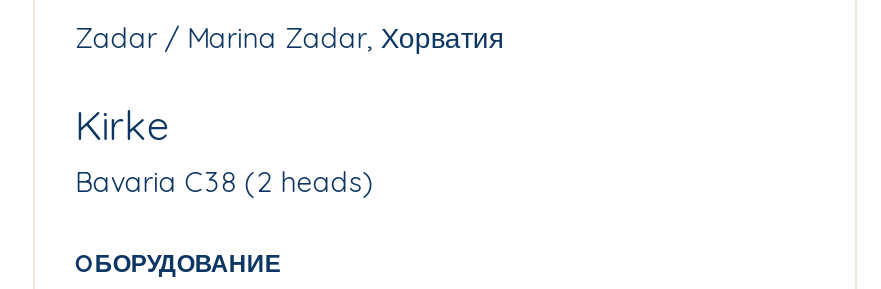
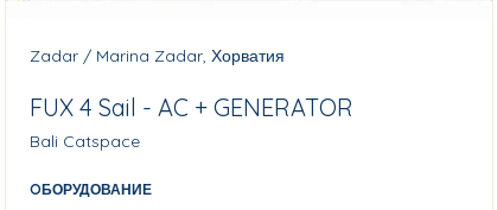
[75,100,375,200] Kirke | Bavaria C38 (2 heads) -> [30,92,353,151] FUX 4 Sail - AC + GENERATOR | Bali Catspace

